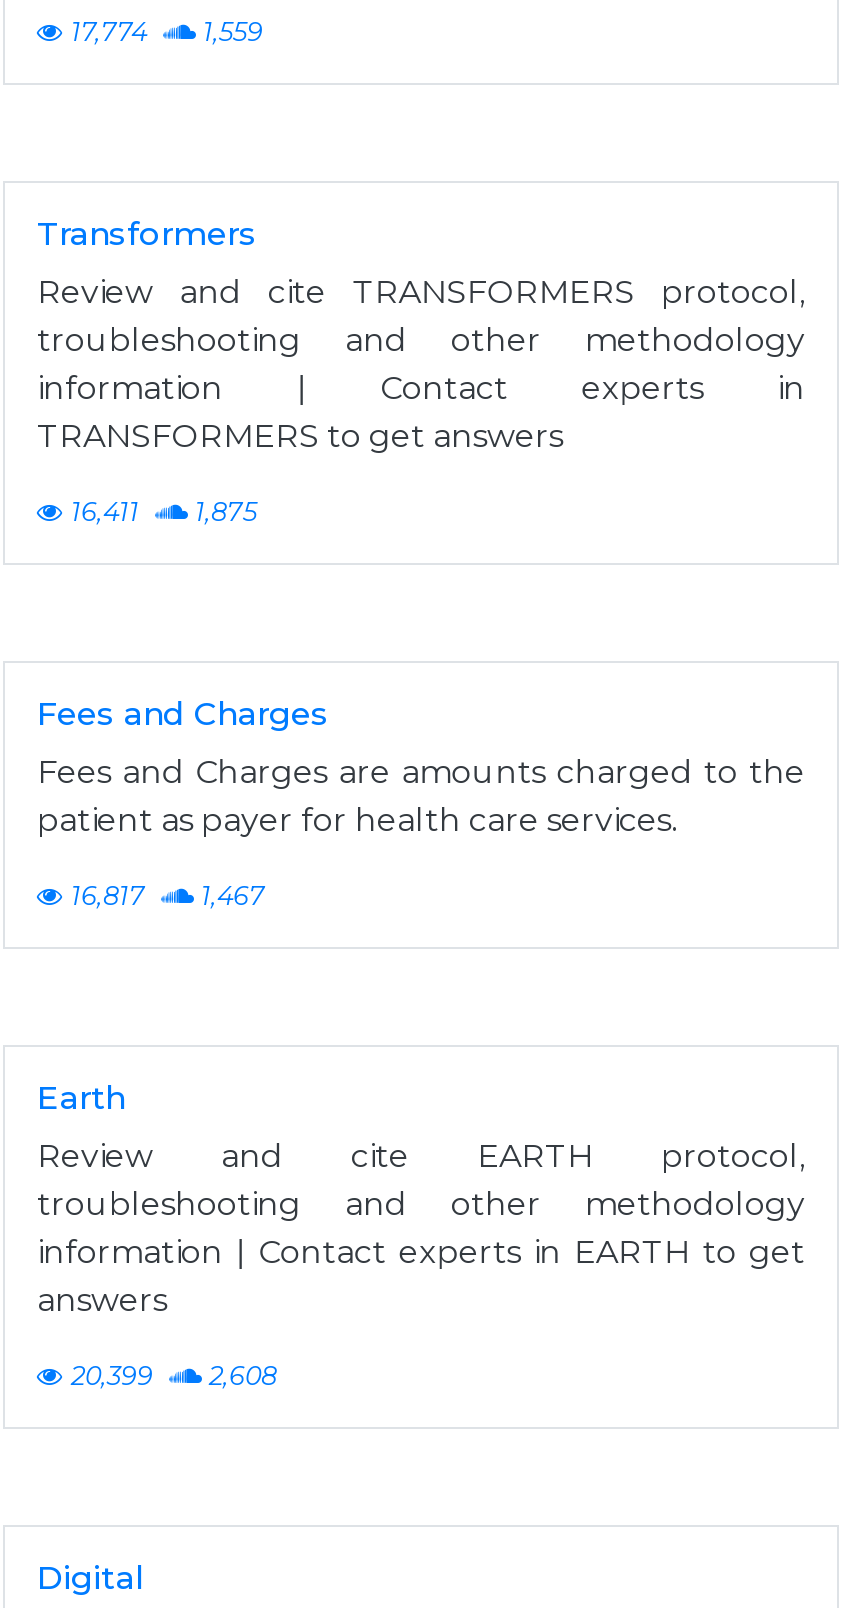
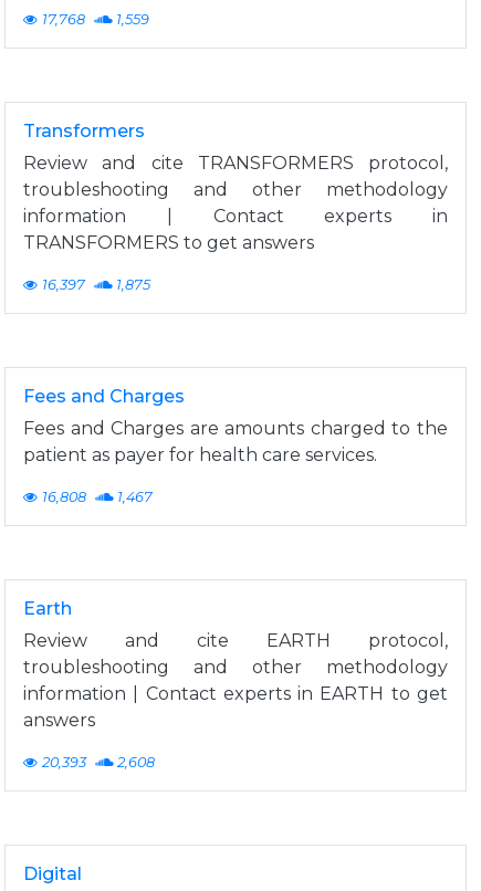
[71,16,263,46] 17,774 1,559 -> [42,11,149,27] 17,768 1,559
[71,496,257,526] 16,411 1,875 -> [42,276,150,293] 16,397 1,875
[71,880,265,910] 16,817 1,467 -> [42,488,153,505] 16,808 1,467
[71,1360,277,1390] 20,399 2,608 -> [42,754,155,770] 20,393 2,608

